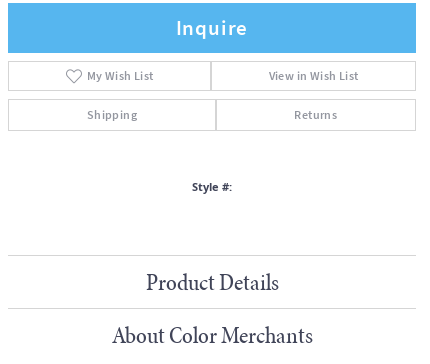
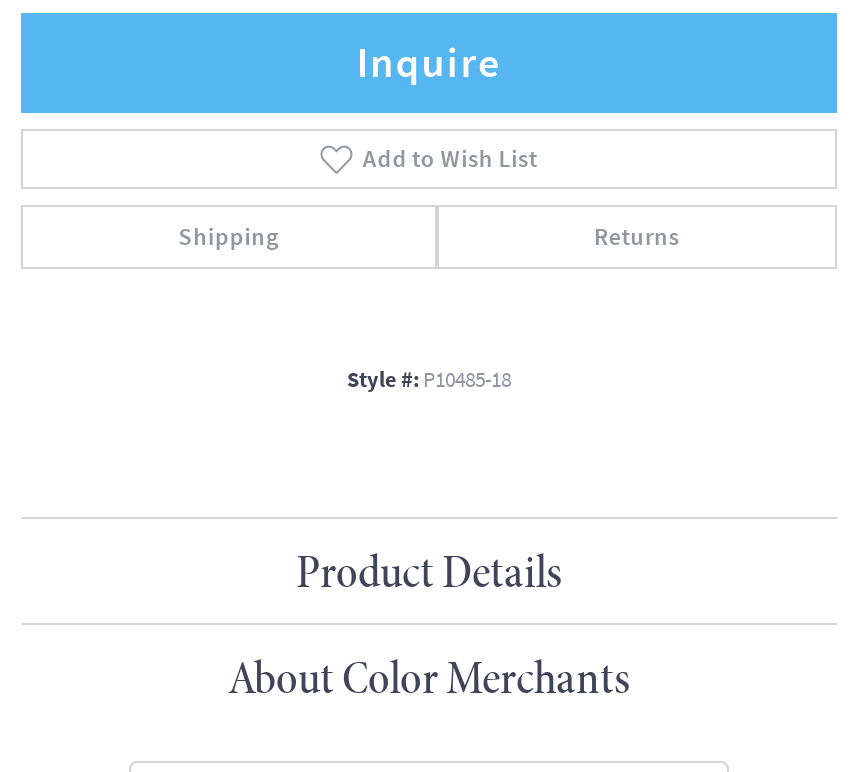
[87,68,358,84] My Wish List | View in Wish List -> [363,143,538,175] Add to Wish List
[192,179,232,194] Style #: -> [347,365,511,395] Style #: P10485-18

